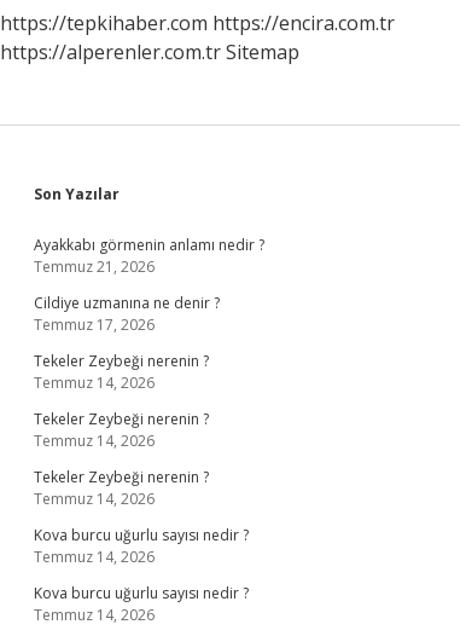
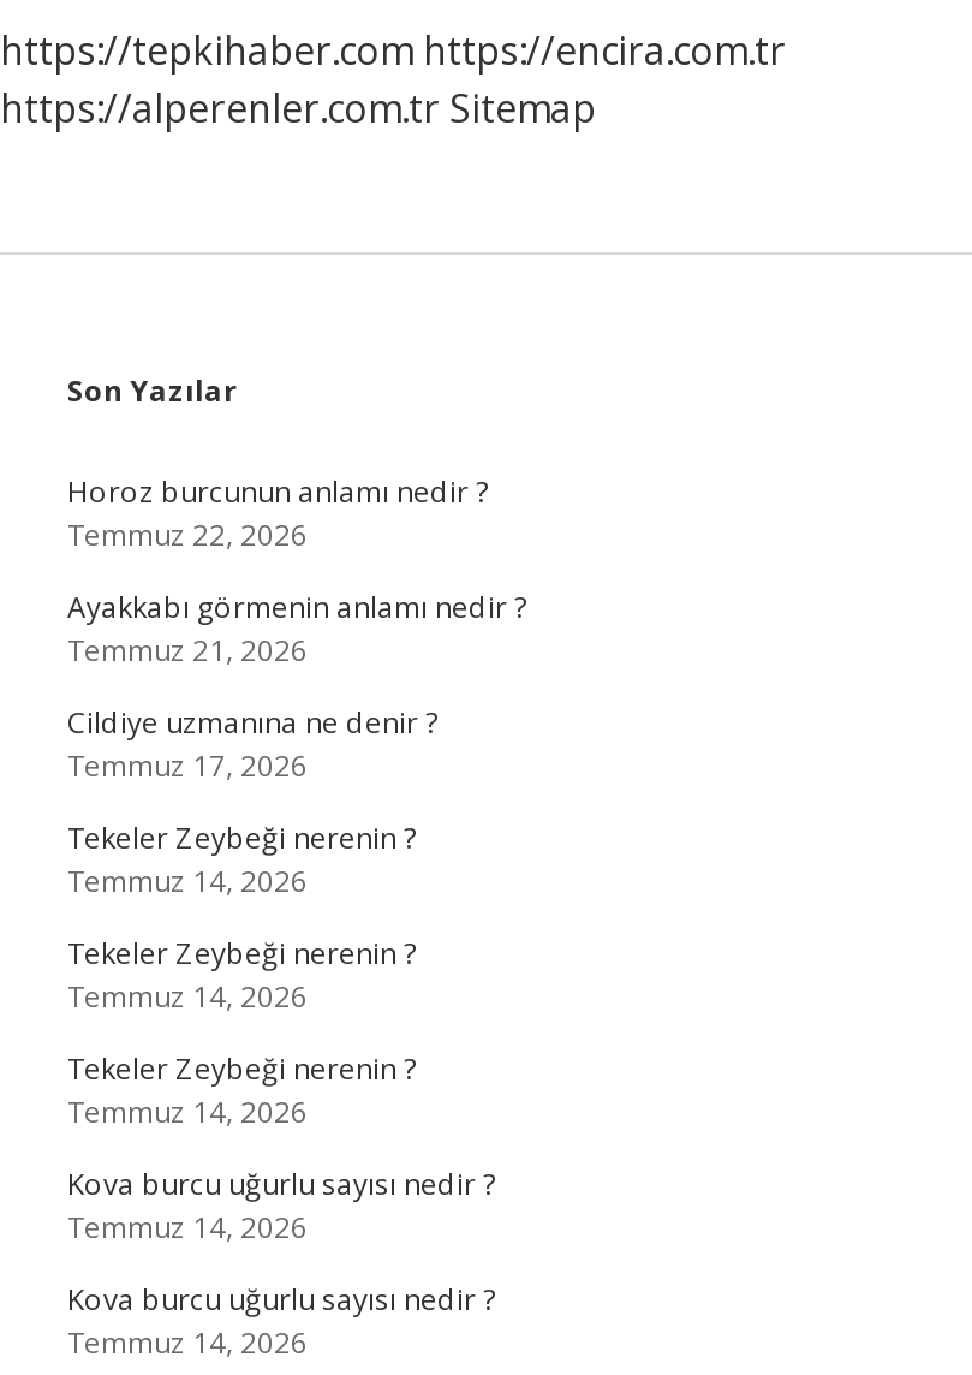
none -> [67,471,488,555] Horoz burcunun anlamı nedir ? | Temmuz 22, 2026

